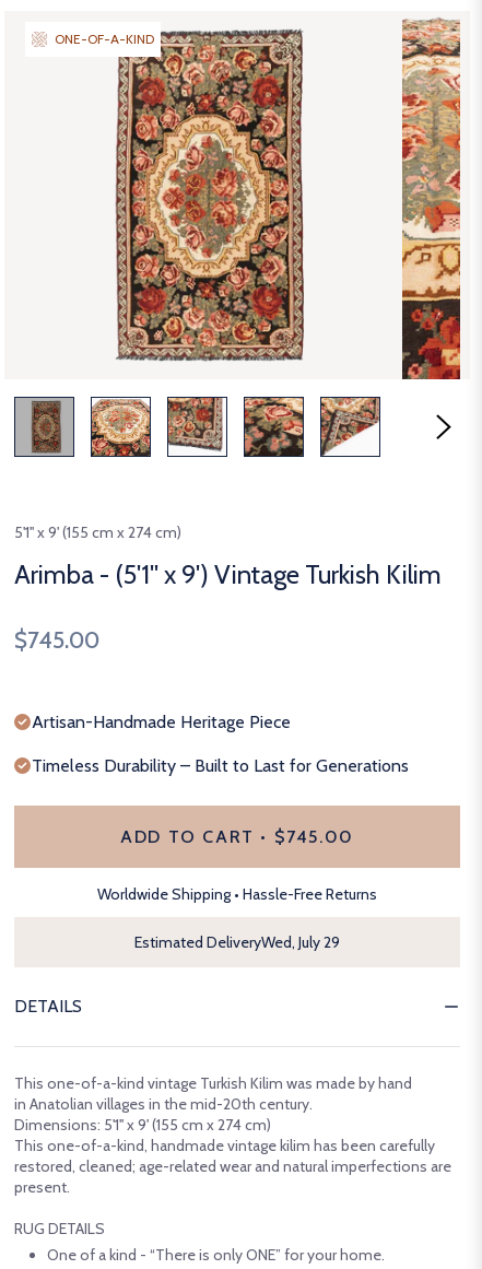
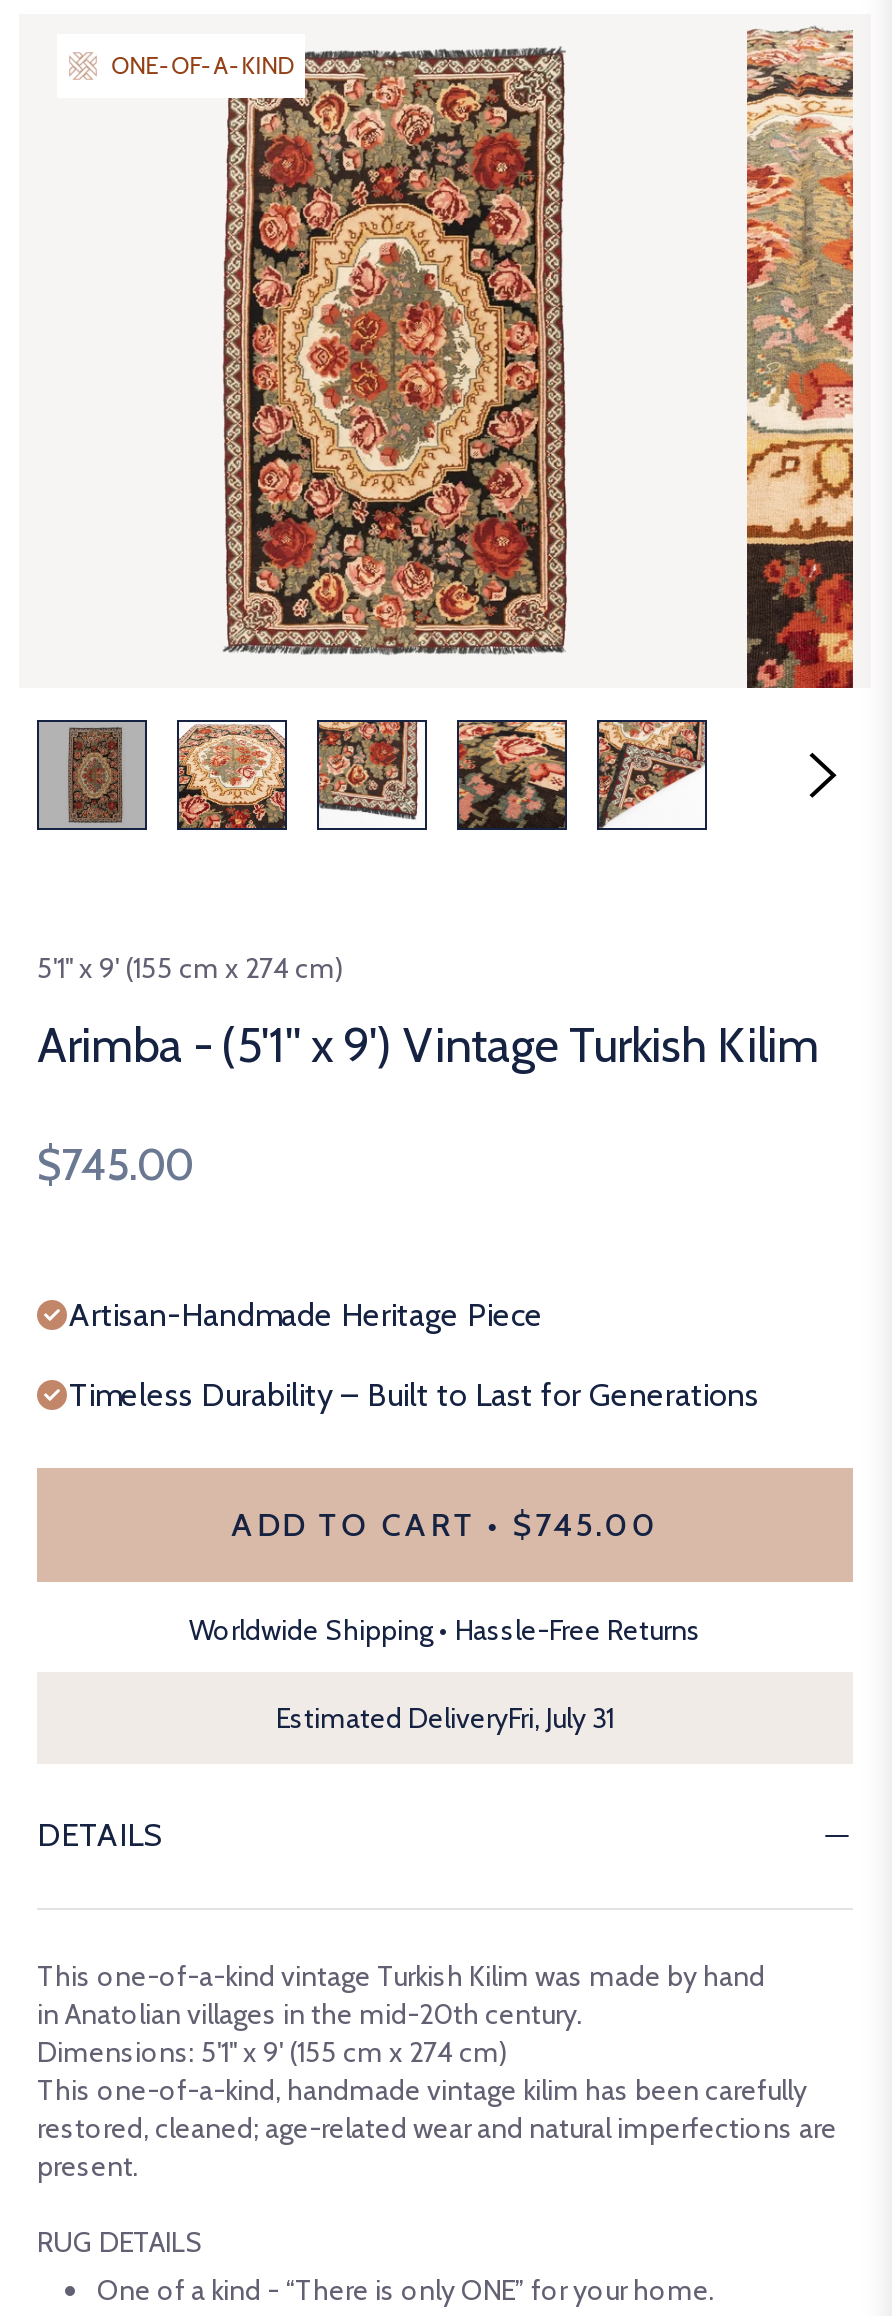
[134,932,340,951] Estimated DeliveryWed, July 29 -> [276,1699,614,1735] Estimated DeliveryFri, July 31

